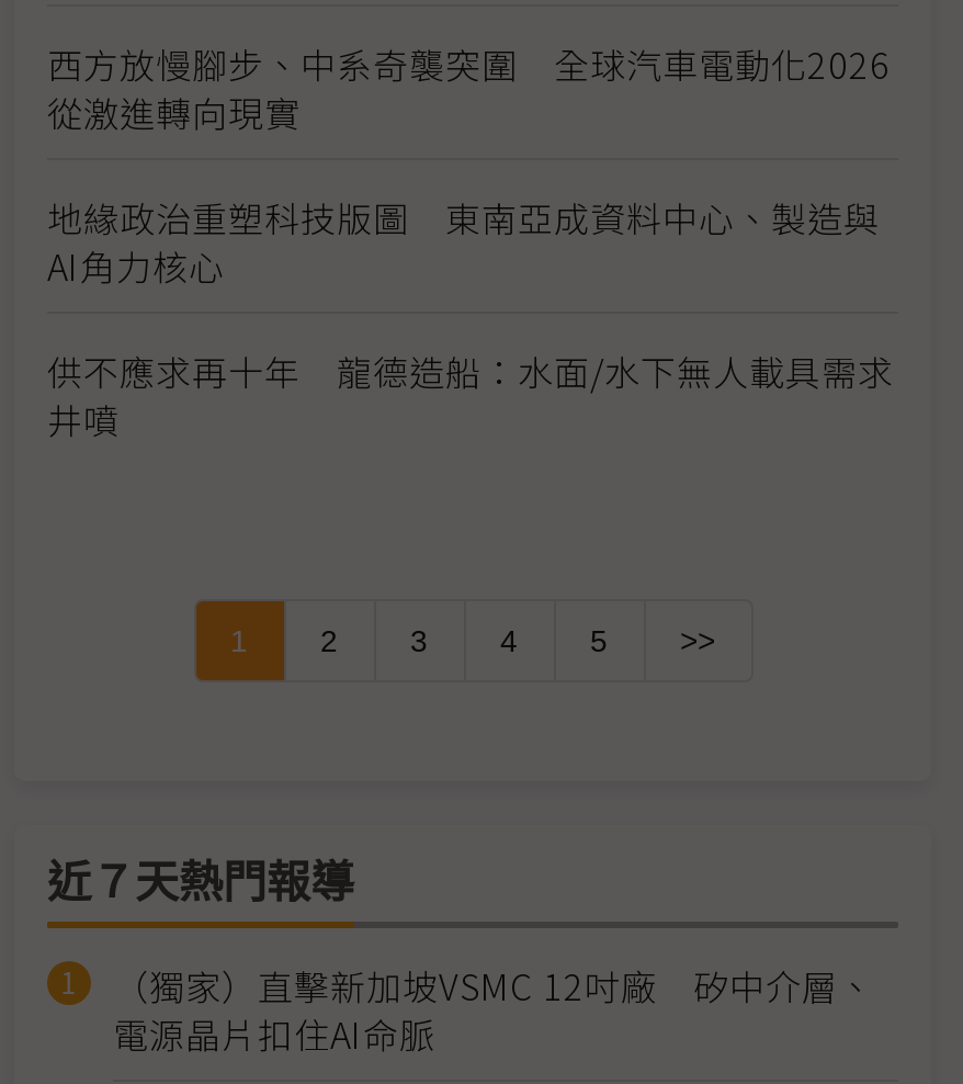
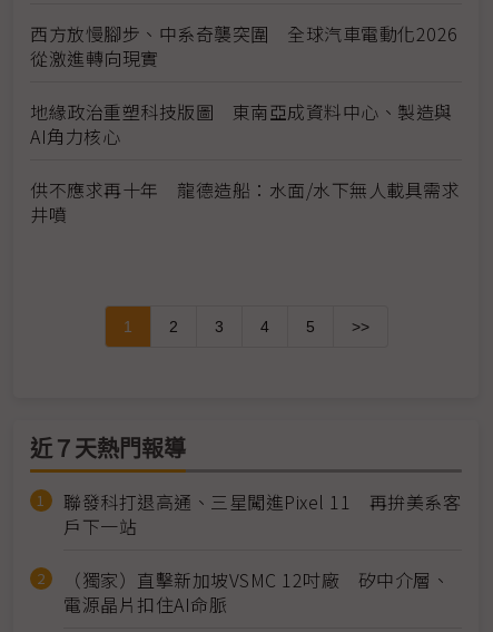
none -> [63,488,461,539] 聯發科打退高通、三星闖進Pixel 11 再拚美系客 | 戶下一站

